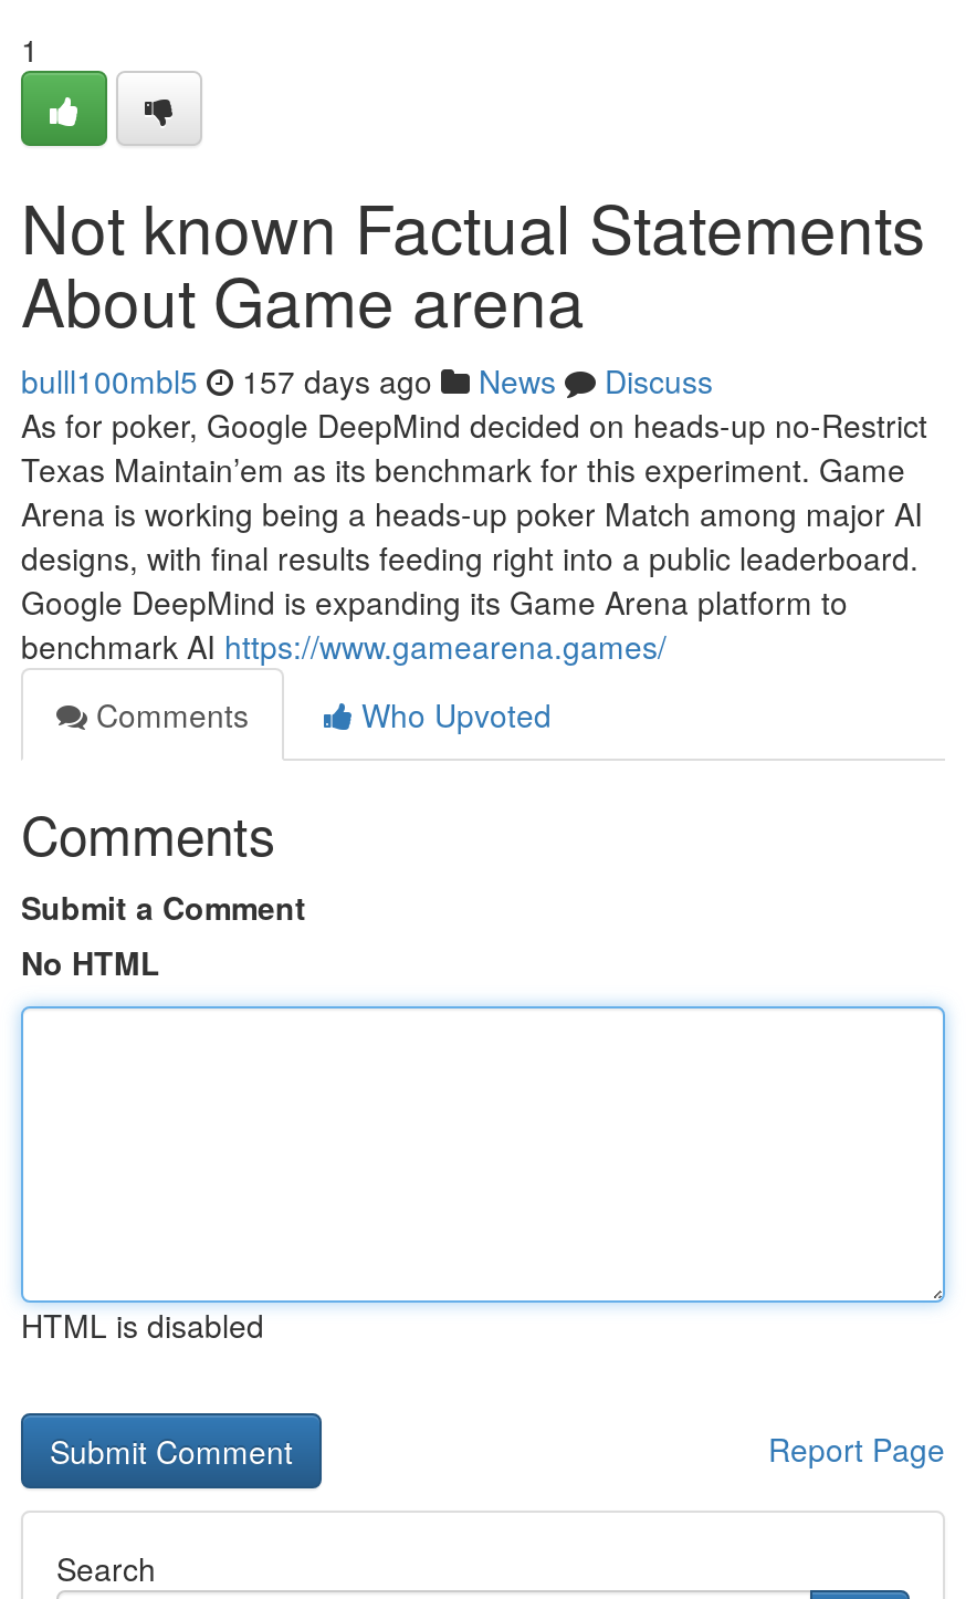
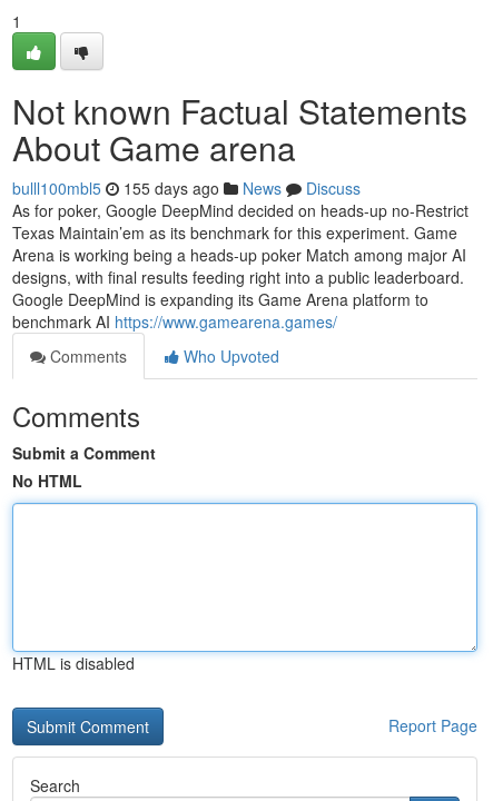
[21,358,713,403] bulll100mbl5 157 days ago News Discuss -> [12,177,361,199] bulll100mbl5 155 days ago News Discuss

